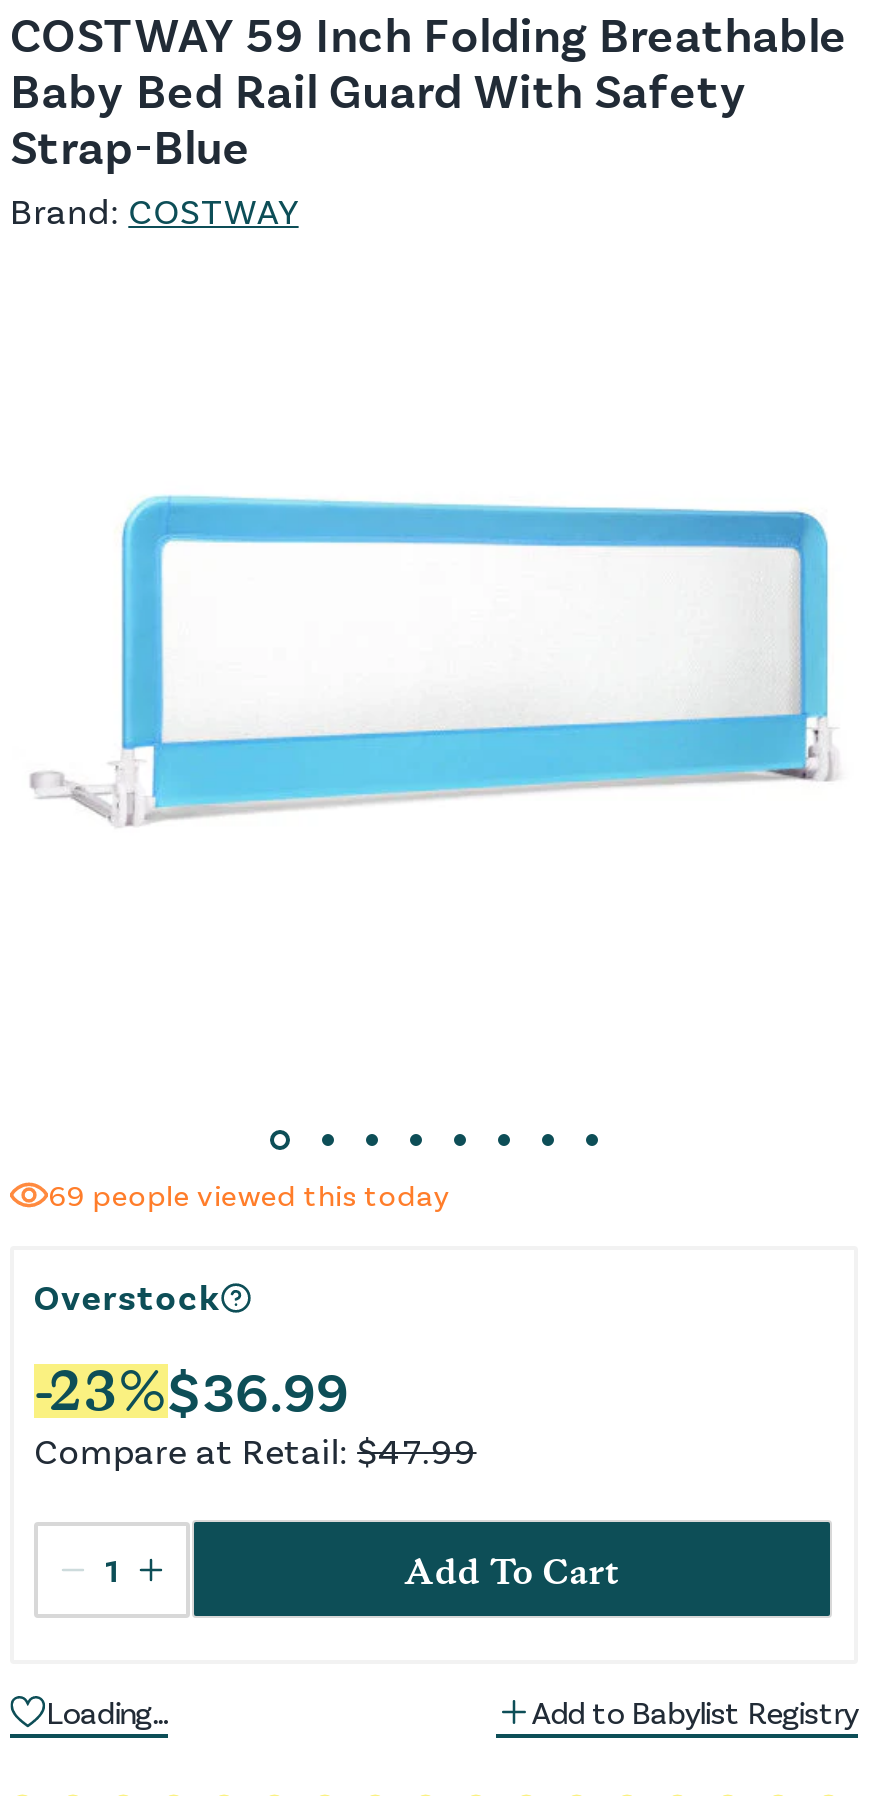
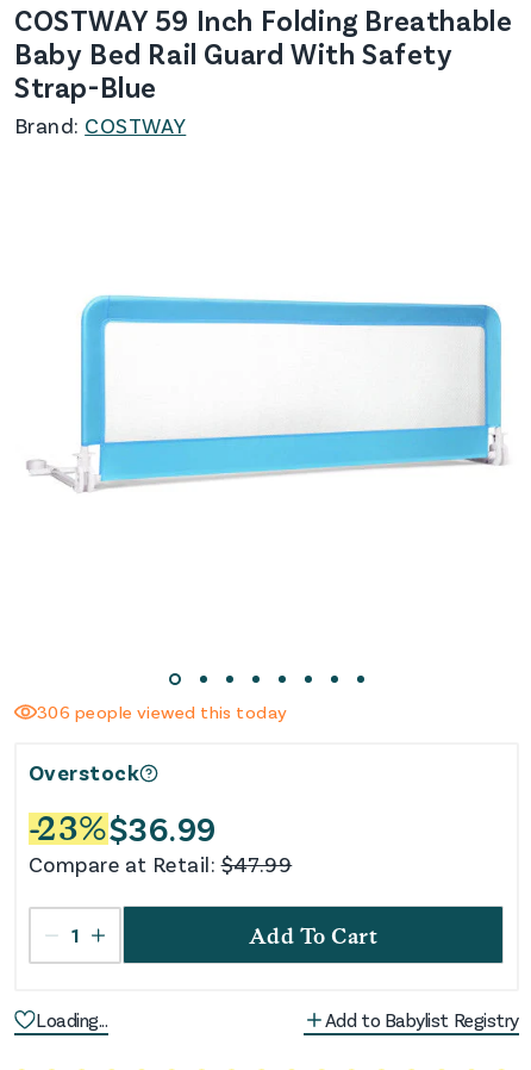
[48,1176,450,1212] 69 people viewed this today -> [37,701,288,722] 306 people viewed this today

